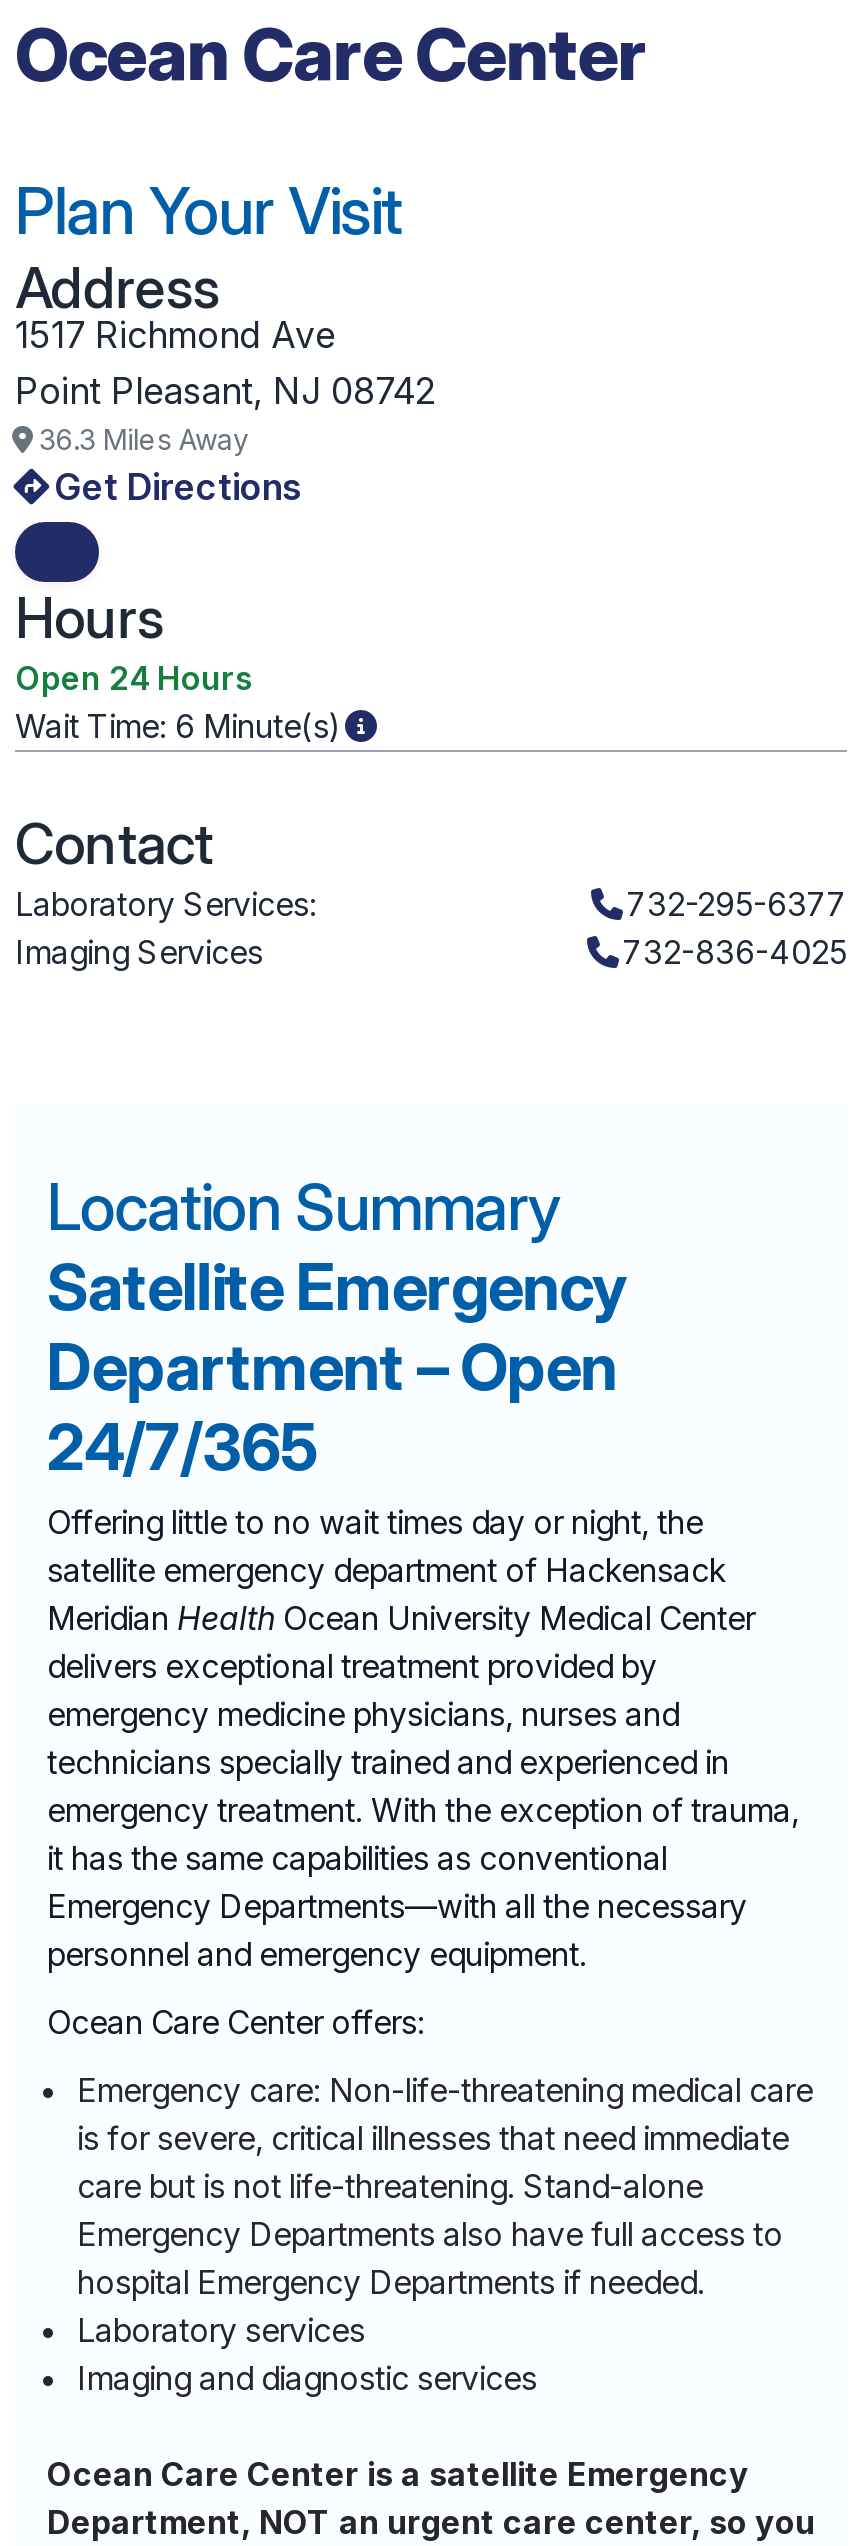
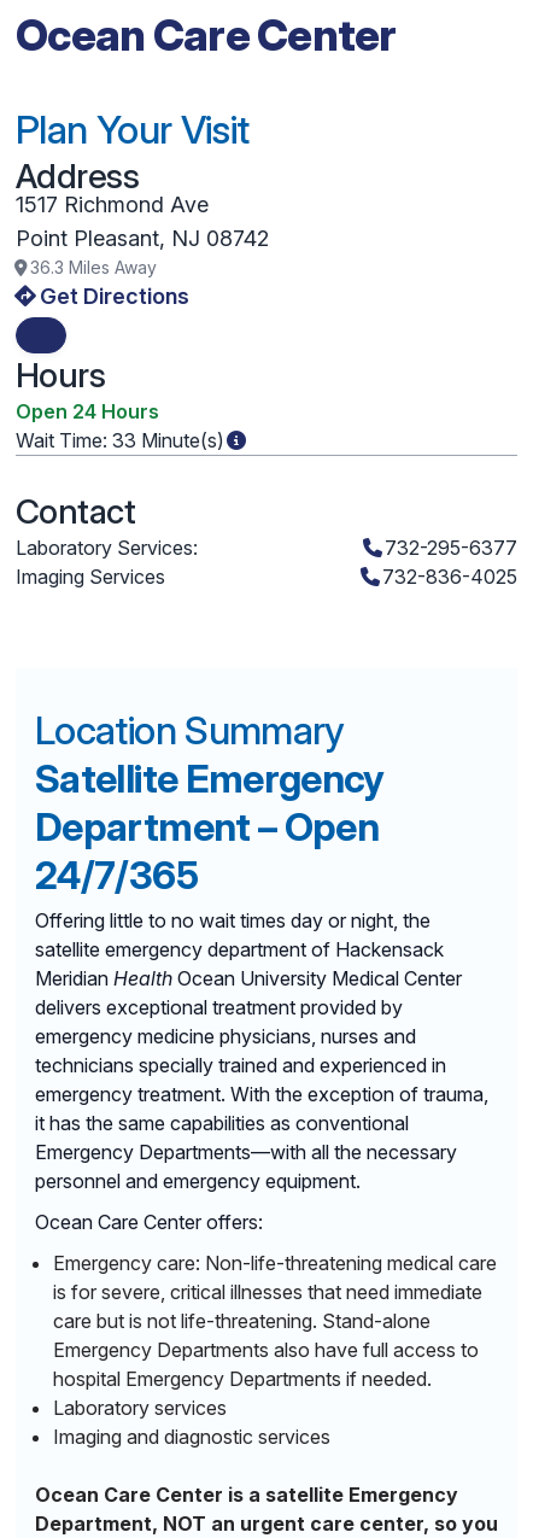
[15,706,341,746] Wait Time: 6 Minute(s) -> [16,428,224,452] Wait Time: 33 Minute(s)

